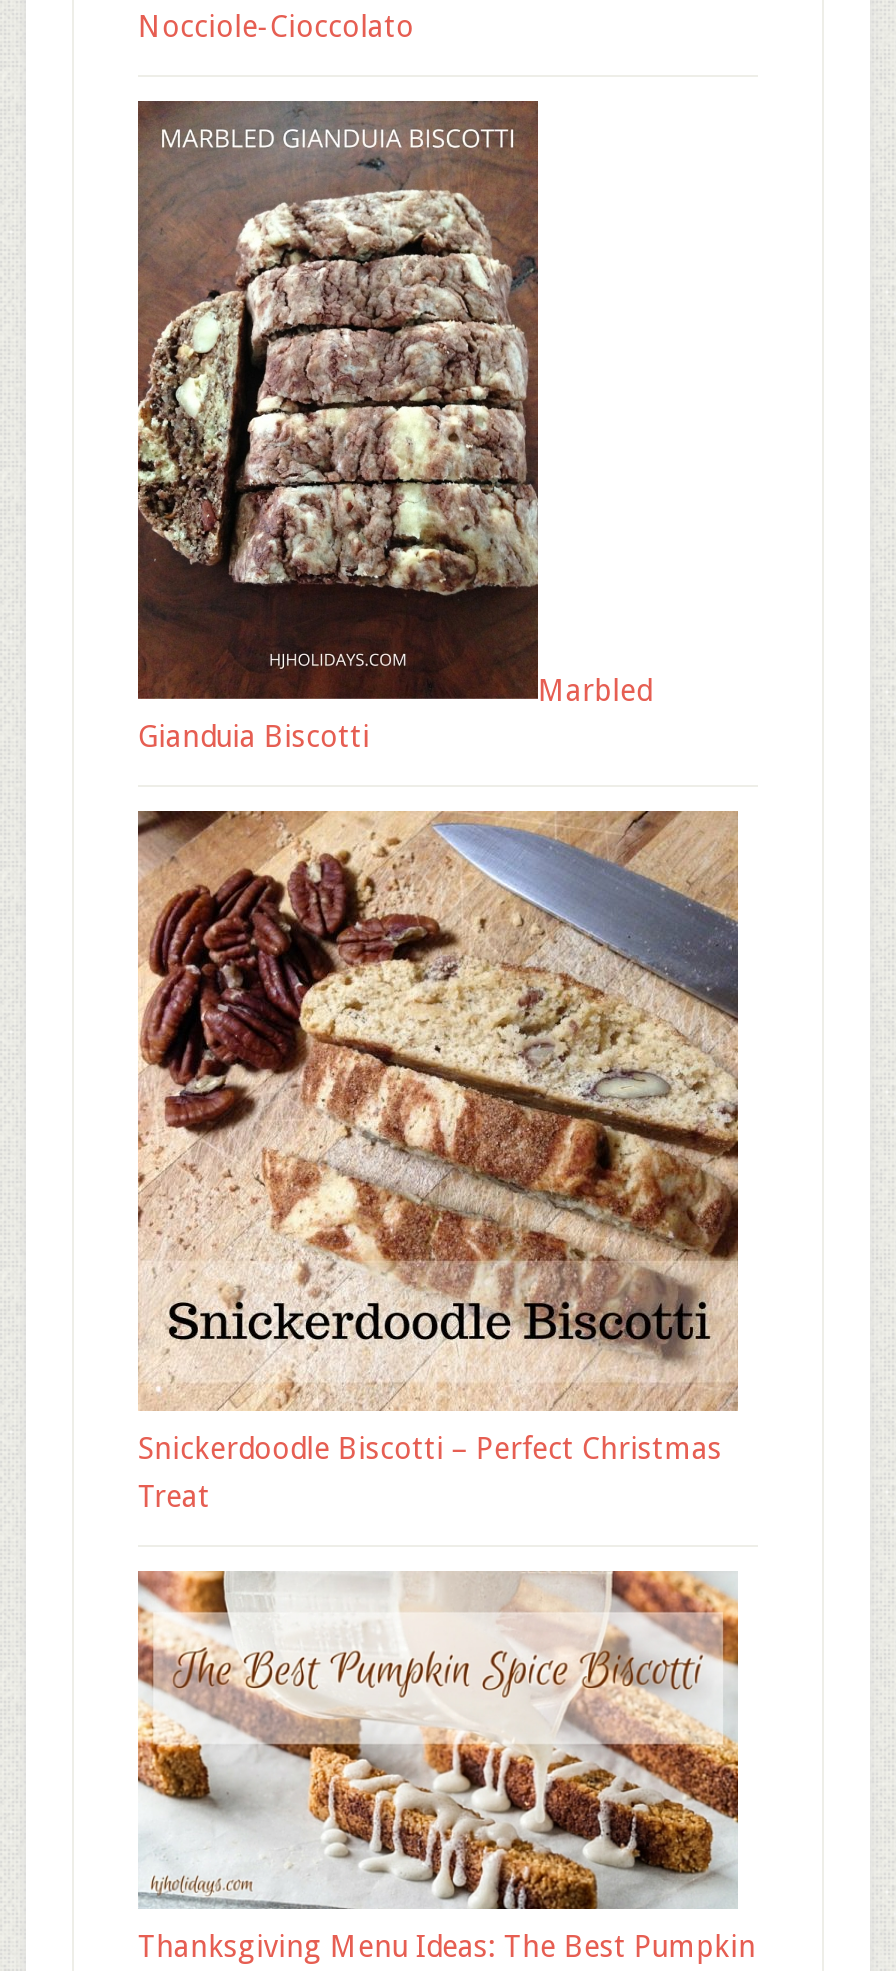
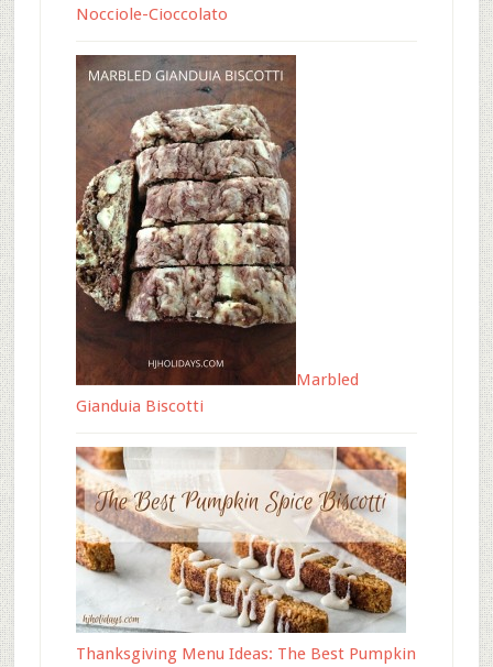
[138,810,740,1516] [image] | Snickerdoodle Biscotti – Perfect Christmas | Treat -> none

